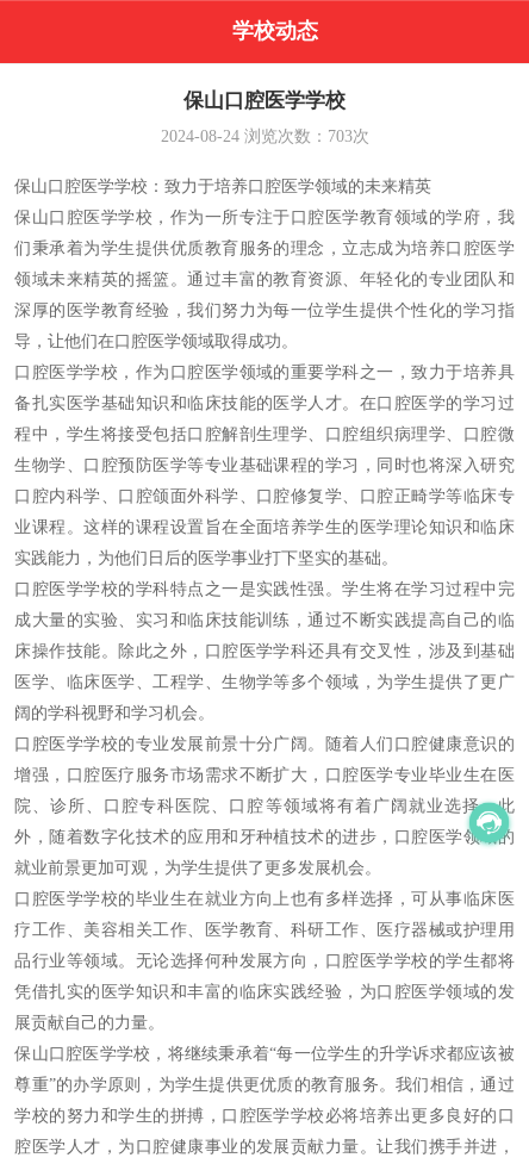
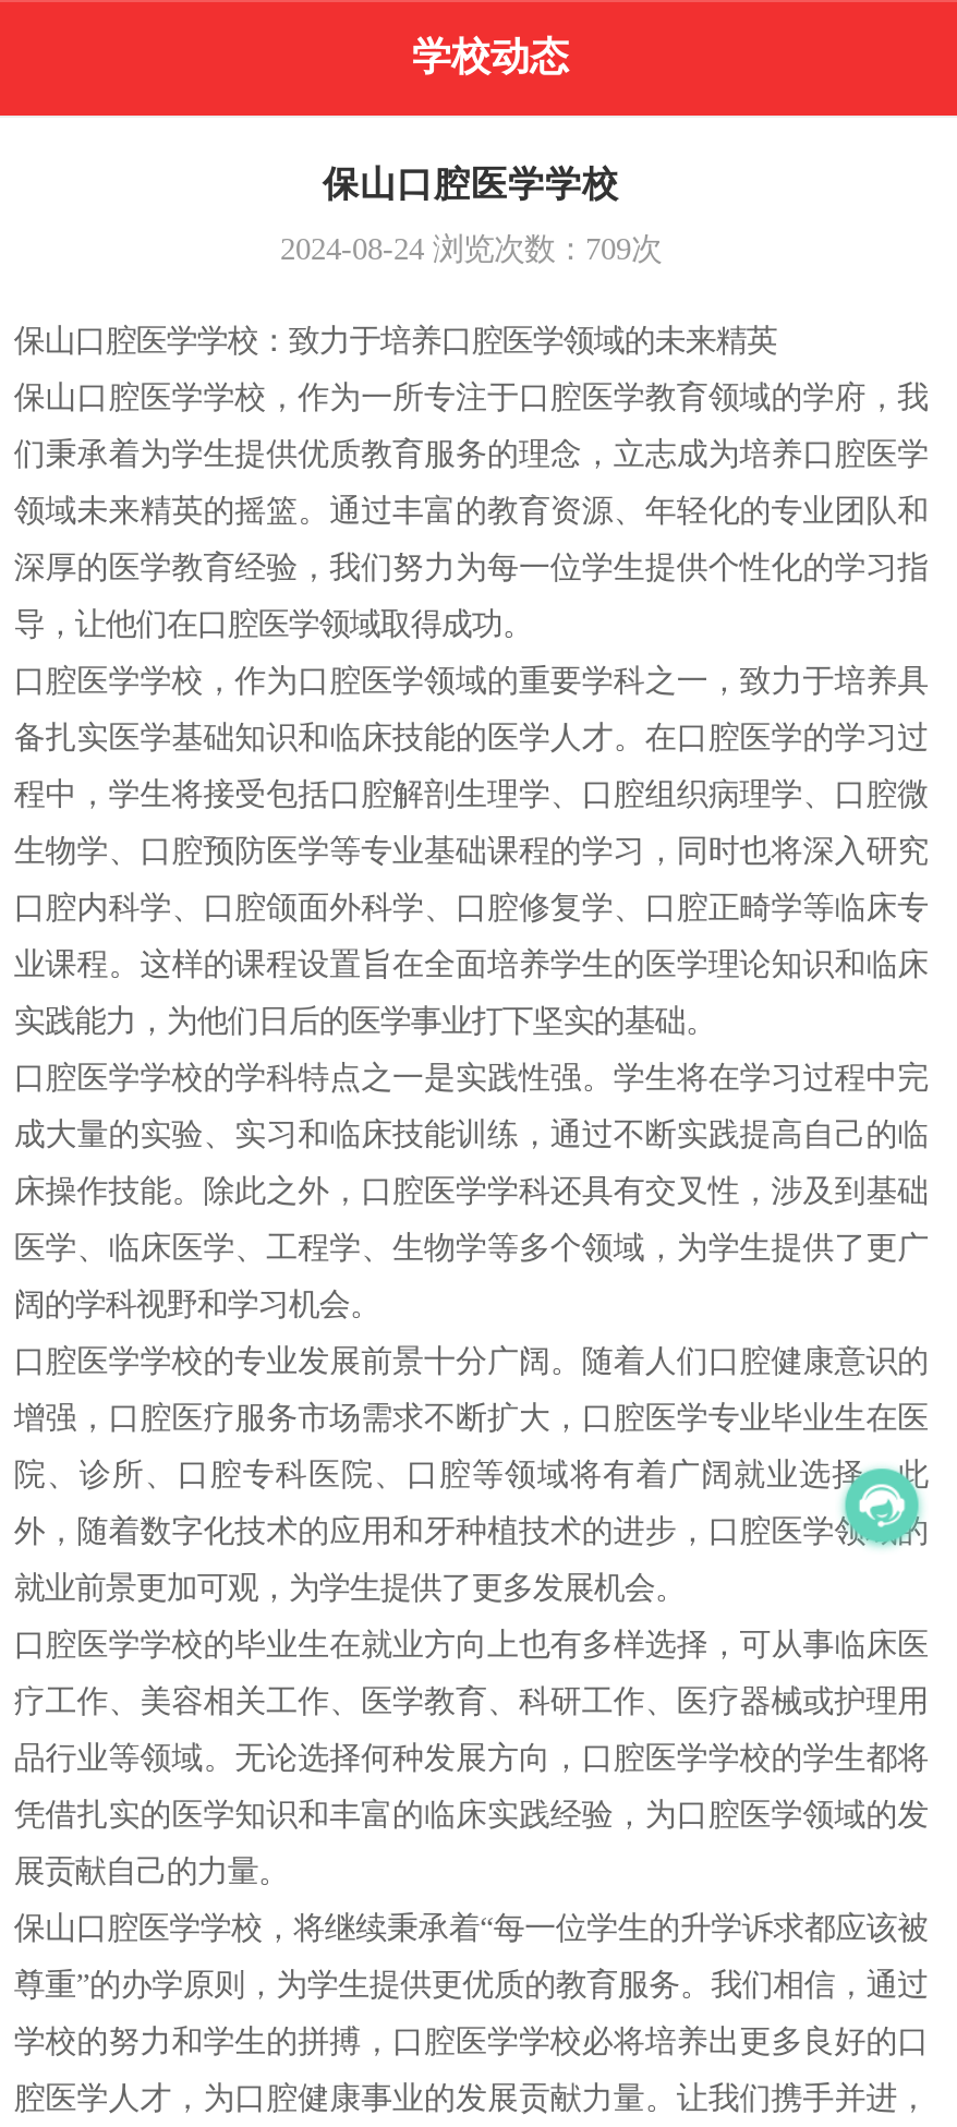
[160,126,369,145] 2024-08-24浏览次数：703次 -> [280,230,662,265] 2024-08-24浏览次数：709次

